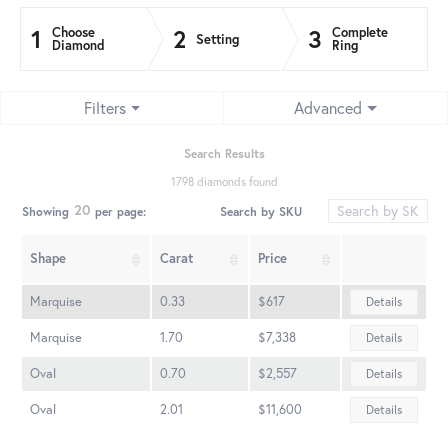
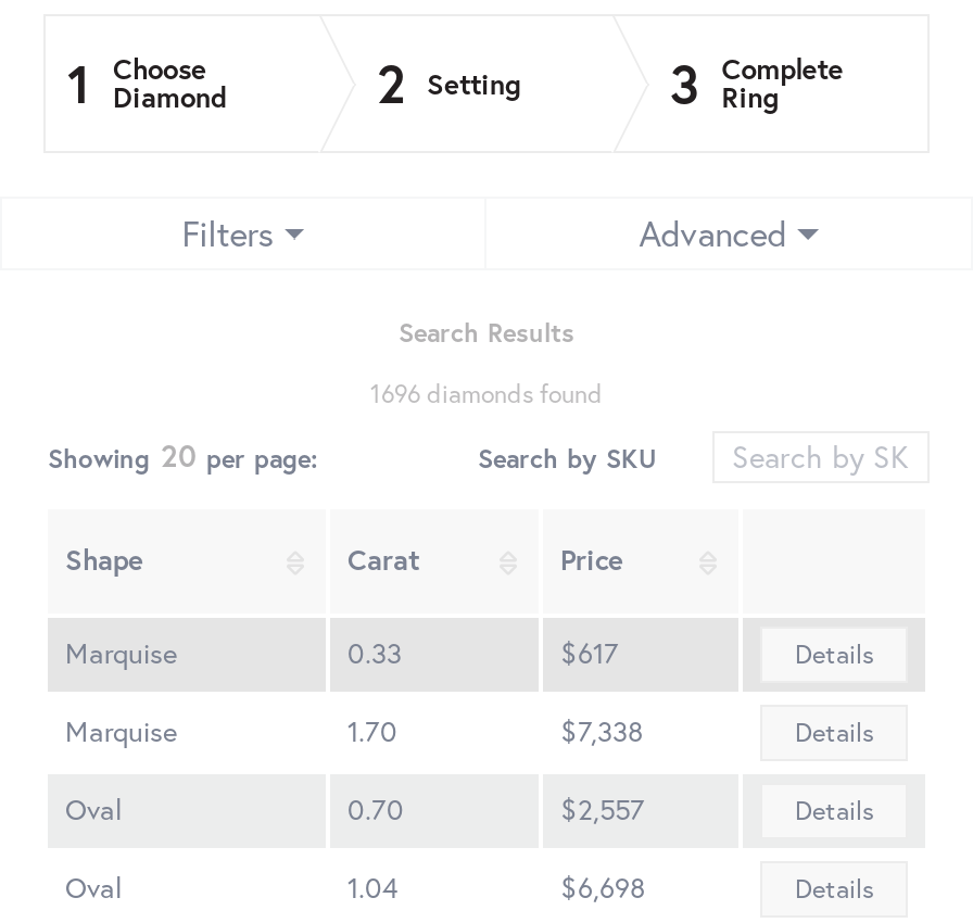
[170,174,277,189] 1798 diamonds found -> [370,377,603,410] 1696 diamonds found
[160,401,183,418] 2.01 -> [347,871,397,908] 1.04
[258,401,302,418] $11,600 -> [560,871,645,908] $6,698

